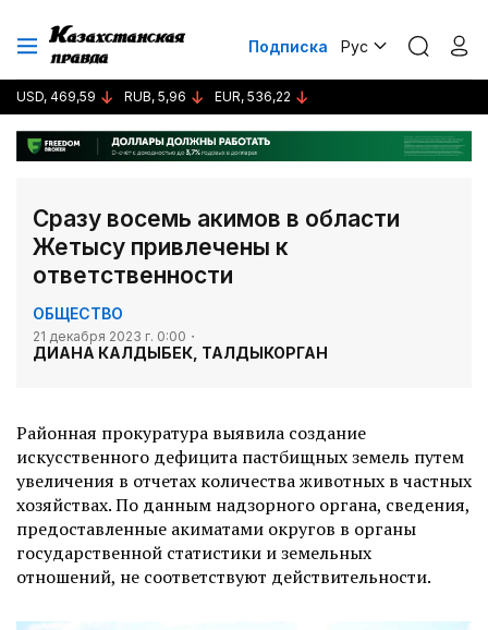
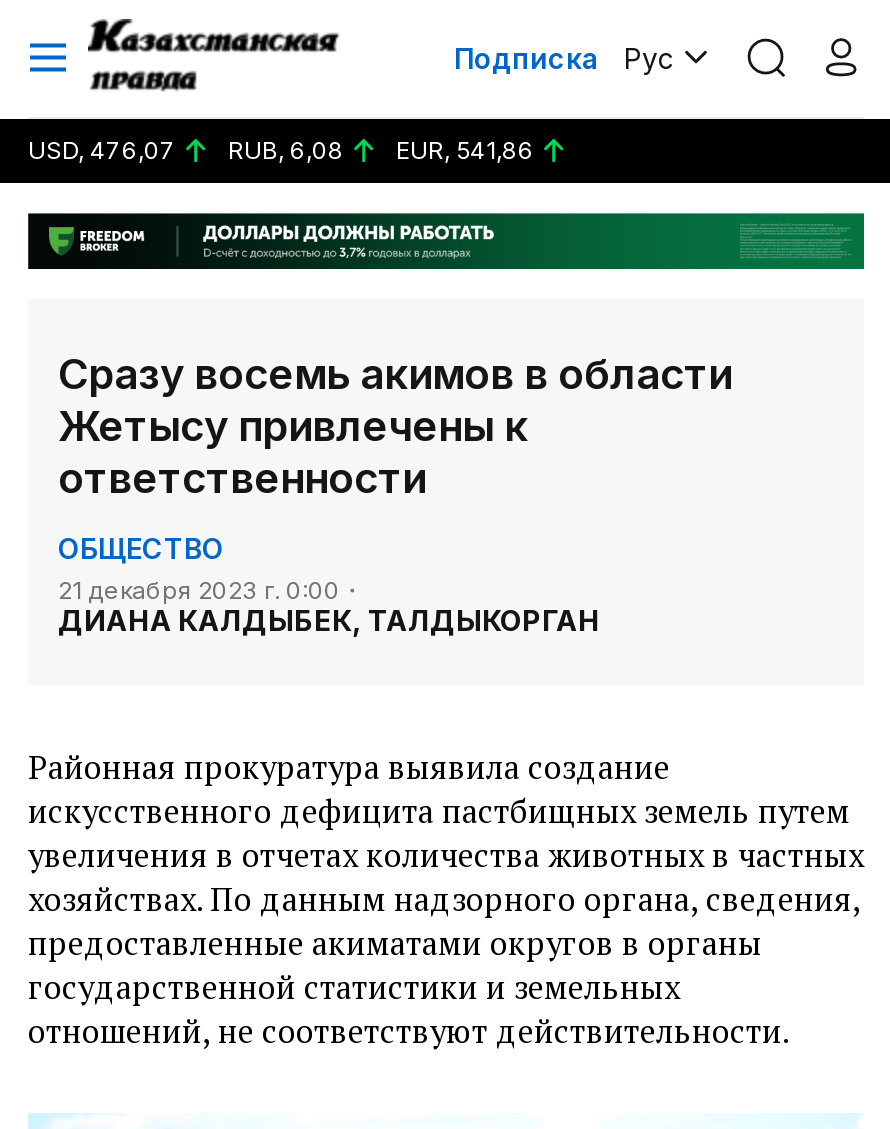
[16,88,96,105] USD, 469,59 -> [28,135,176,165] USD, 476,07
[124,88,186,105] RUB, 5,96 -> [228,135,344,165] RUB, 6,08
[215,88,291,105] EUR, 536,22 -> [396,135,534,165] EUR, 541,86

